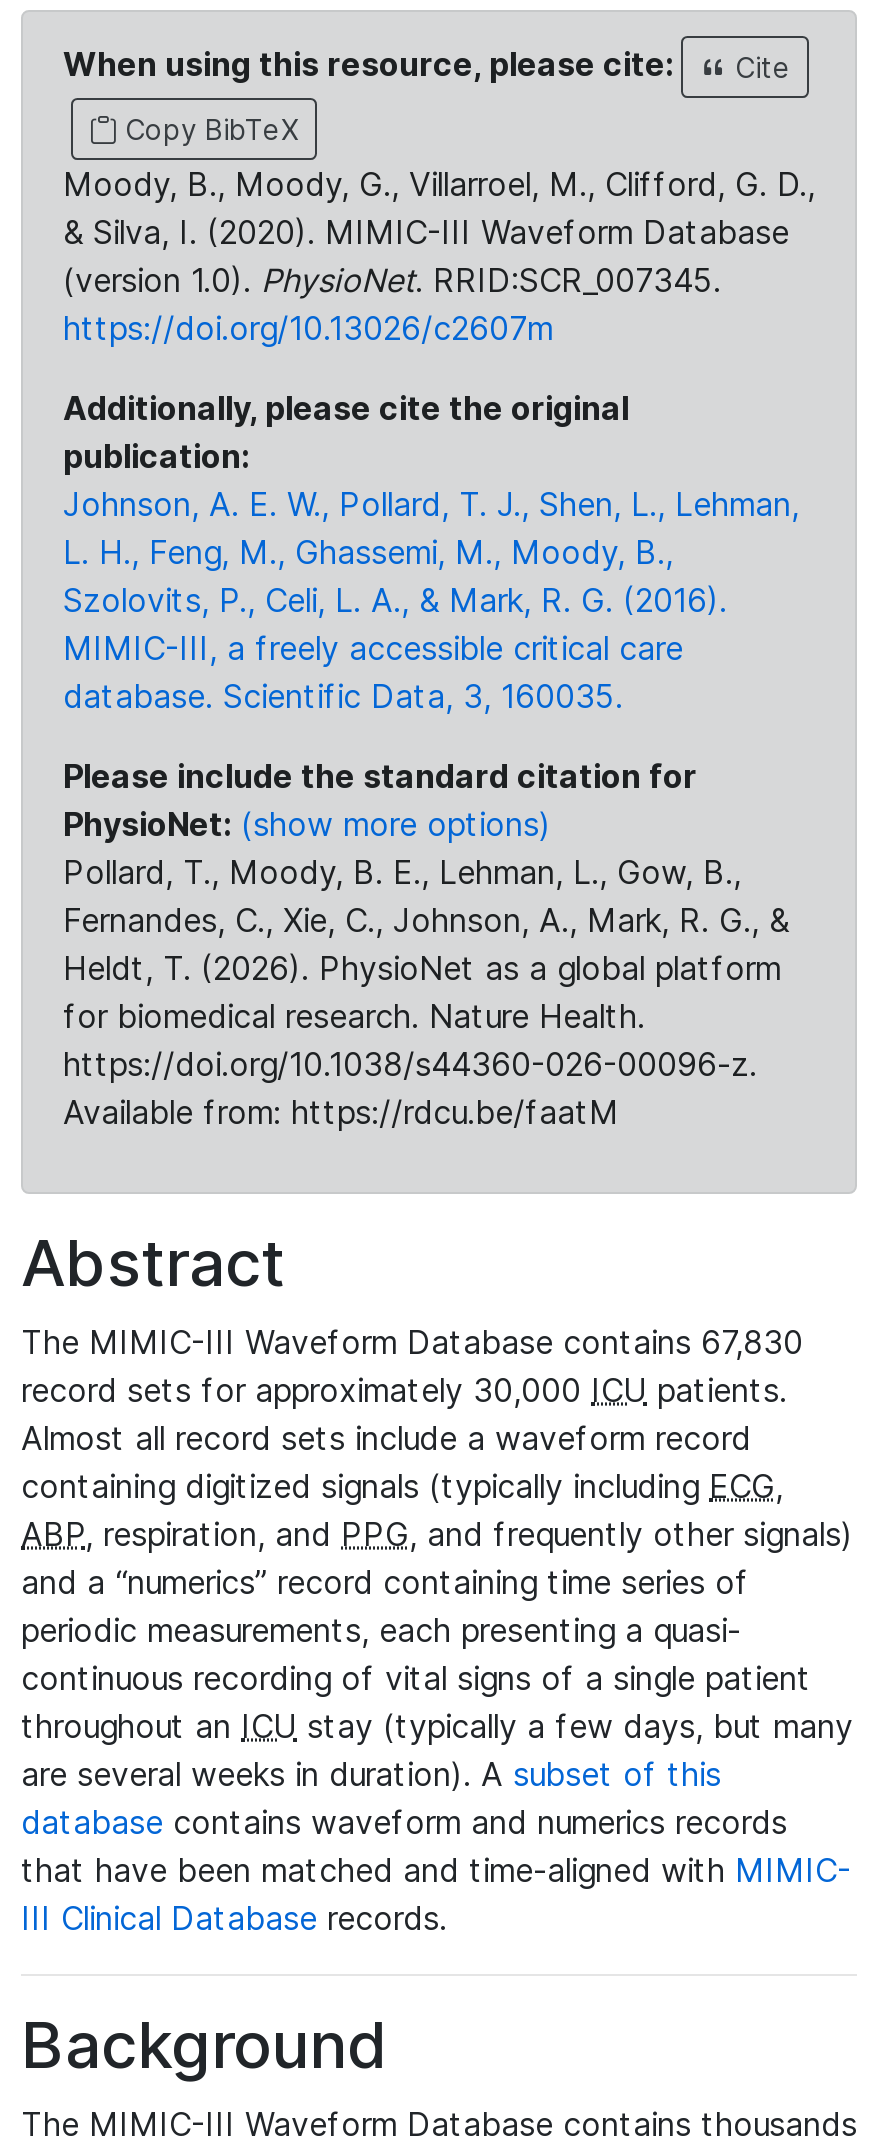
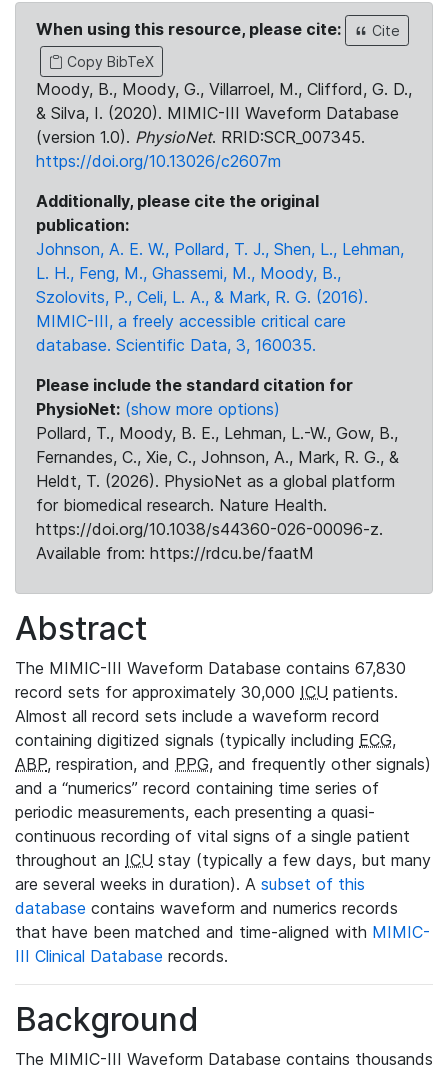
[63,852,741,892] Pollard, T., Moody, B. E., Lehman, L., Gow, B., -> [36,423,398,443] Pollard, T., Moody, B. E., Lehman, L.-W., Gow, B.,

